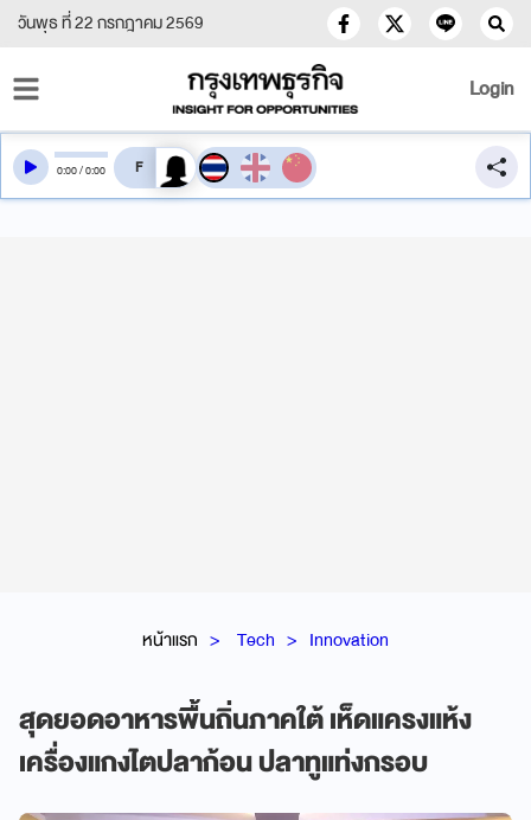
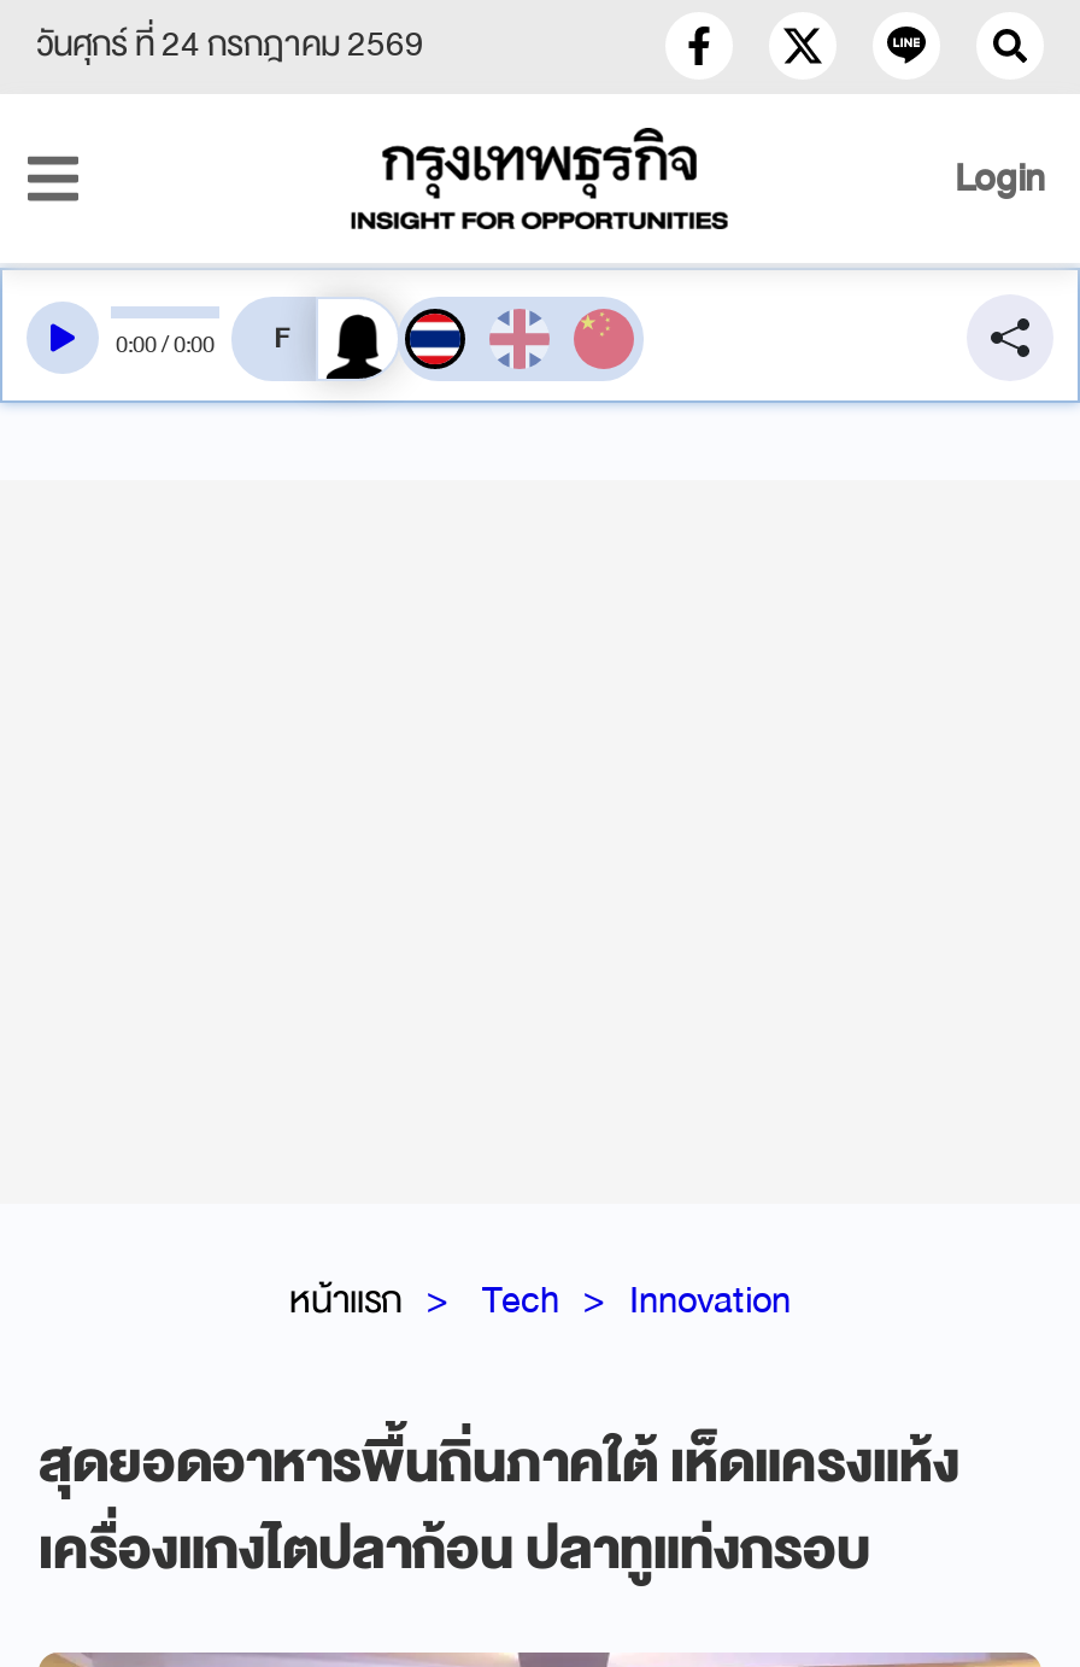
[18,8,204,38] วันพุธ ที่ 22 กรกฎาคม 2569 -> [36,14,424,75] วันศุกร์ ที่ 24 กรกฎาคม 2569

